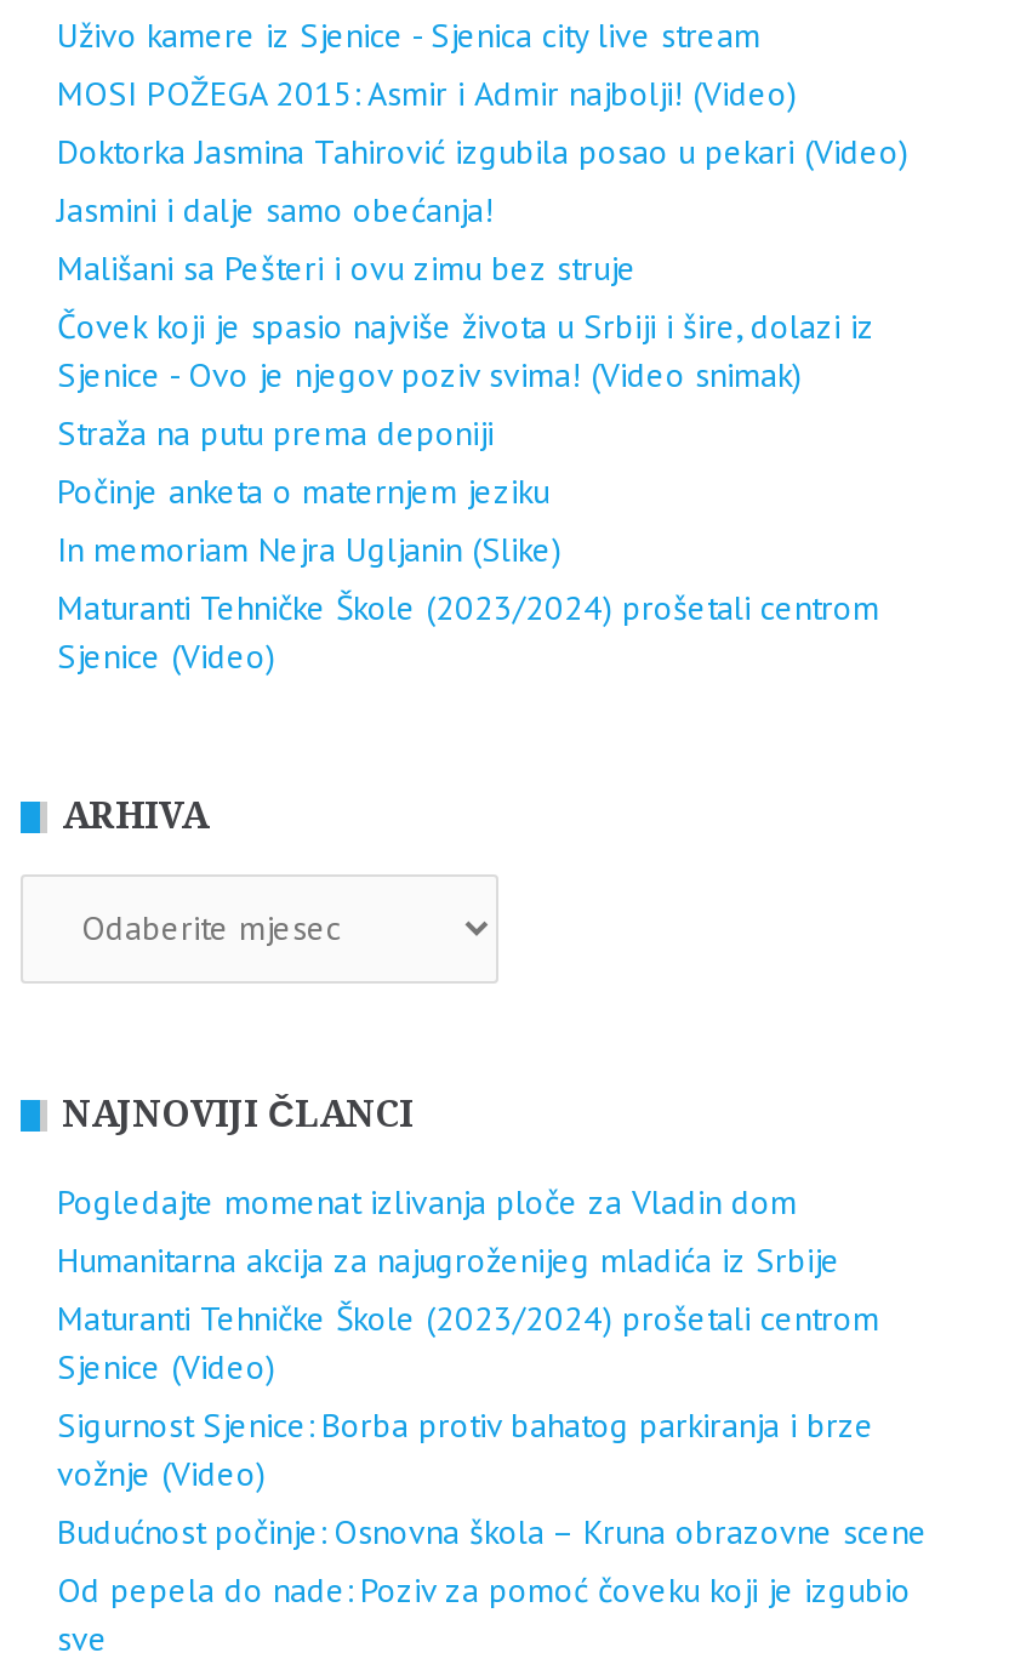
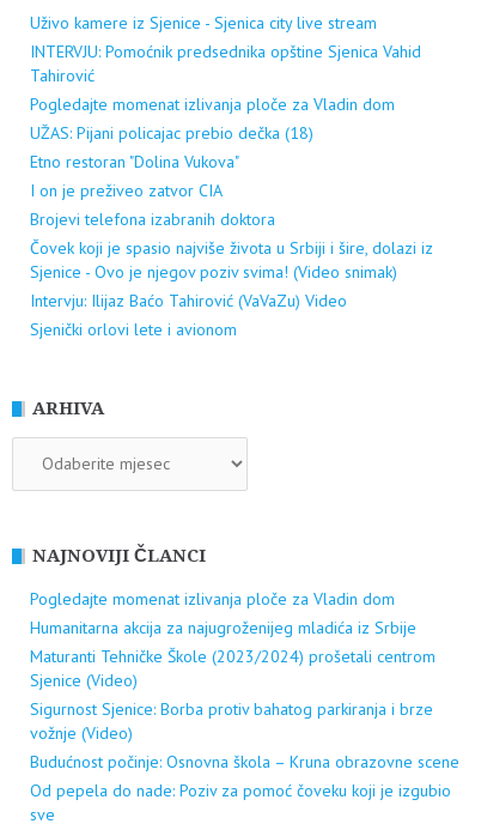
[57,71,908,289] MOSI POŽEGA 2015: Asmir i Admir najbolji! (Video) | Doktorka Jasmina Tahirović izgubila posao u pekari (Video) | Jasmini i dalje samo obećanja! | Mališani sa Pešteri i ovu zimu bez struje -> [30,40,421,230] INTERVJU: Pomoćnik predsednika opštine Sjenica Vahid | Tahirović | Pogledajte momenat izlivanja ploče za Vladin dom | UŽAS: Pijani policajac prebio dečka (18) | Etno restoran "Dolina Vukova" | I on je preživeo zatvor CIA | Brojevi telefona izabranih doktora
moved [57,304,874,396] -> [30,237,433,282]: Čovek koji je spasio najviše života u Srbiji i šire, dolazi iz | Sjenice - Ovo je njegov poziv svima! (Video snimak)
[57,410,879,677] Straža na putu prema deponiji | Počinje anketa o maternjem jeziku | In memoriam Nejra Ugljanin (Slike) | Maturanti Tehničke Škole (2023/2024) prošetali centrom | Sjenice (Video) -> [30,289,347,340] Intervju: Ilijaz Baćo Tahirović (VaVaZu) Video | Sjenički orlovi lete i avionom

